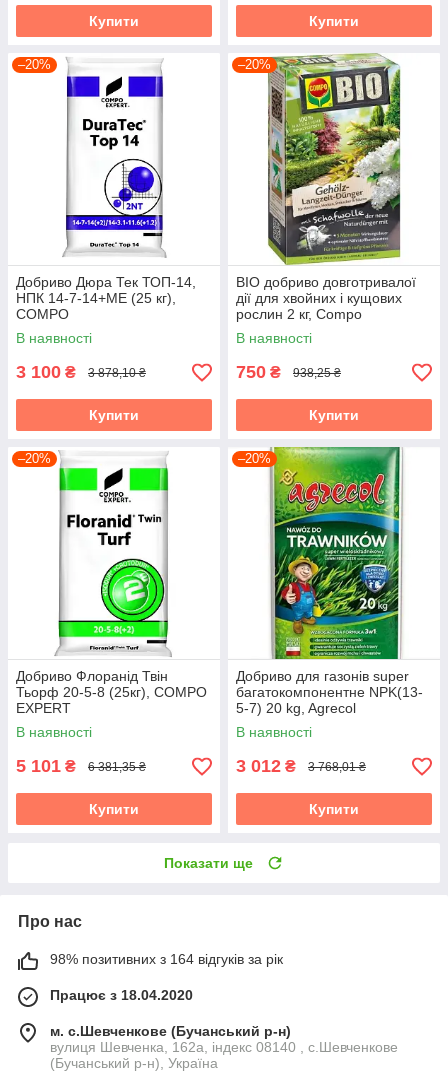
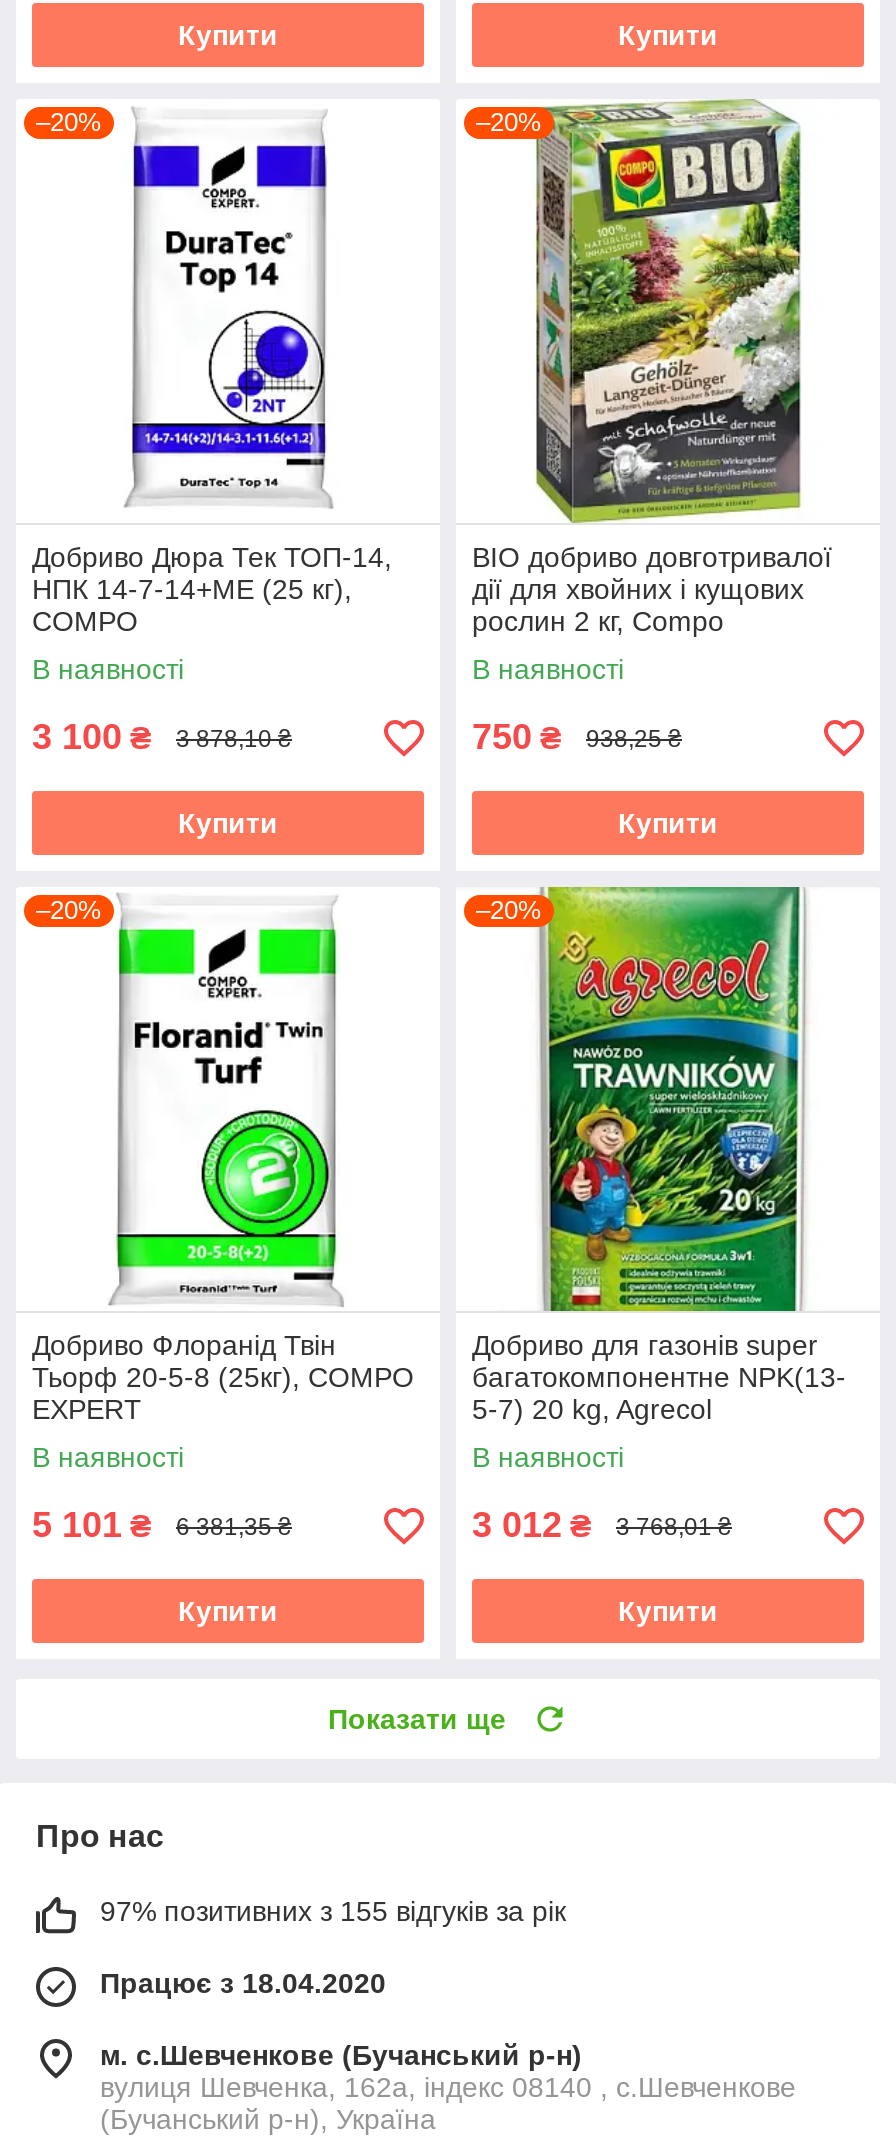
[50,951,283,967] 98% позитивних з 164 відгуків за рік -> [100,1895,566,1927] 97% позитивних з 155 відгуків за рік

